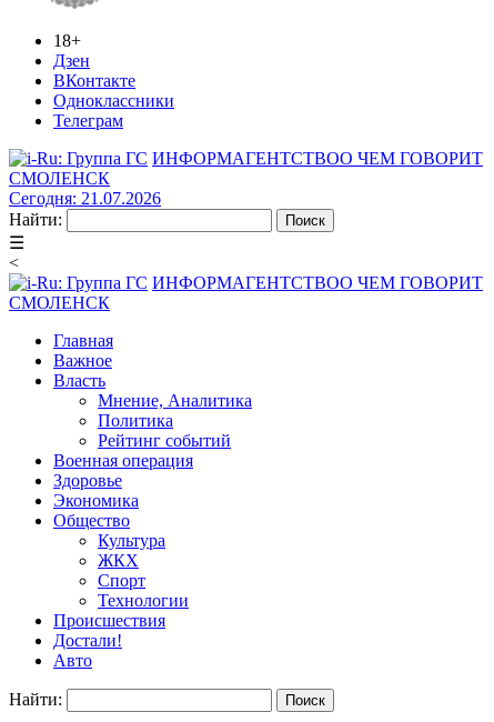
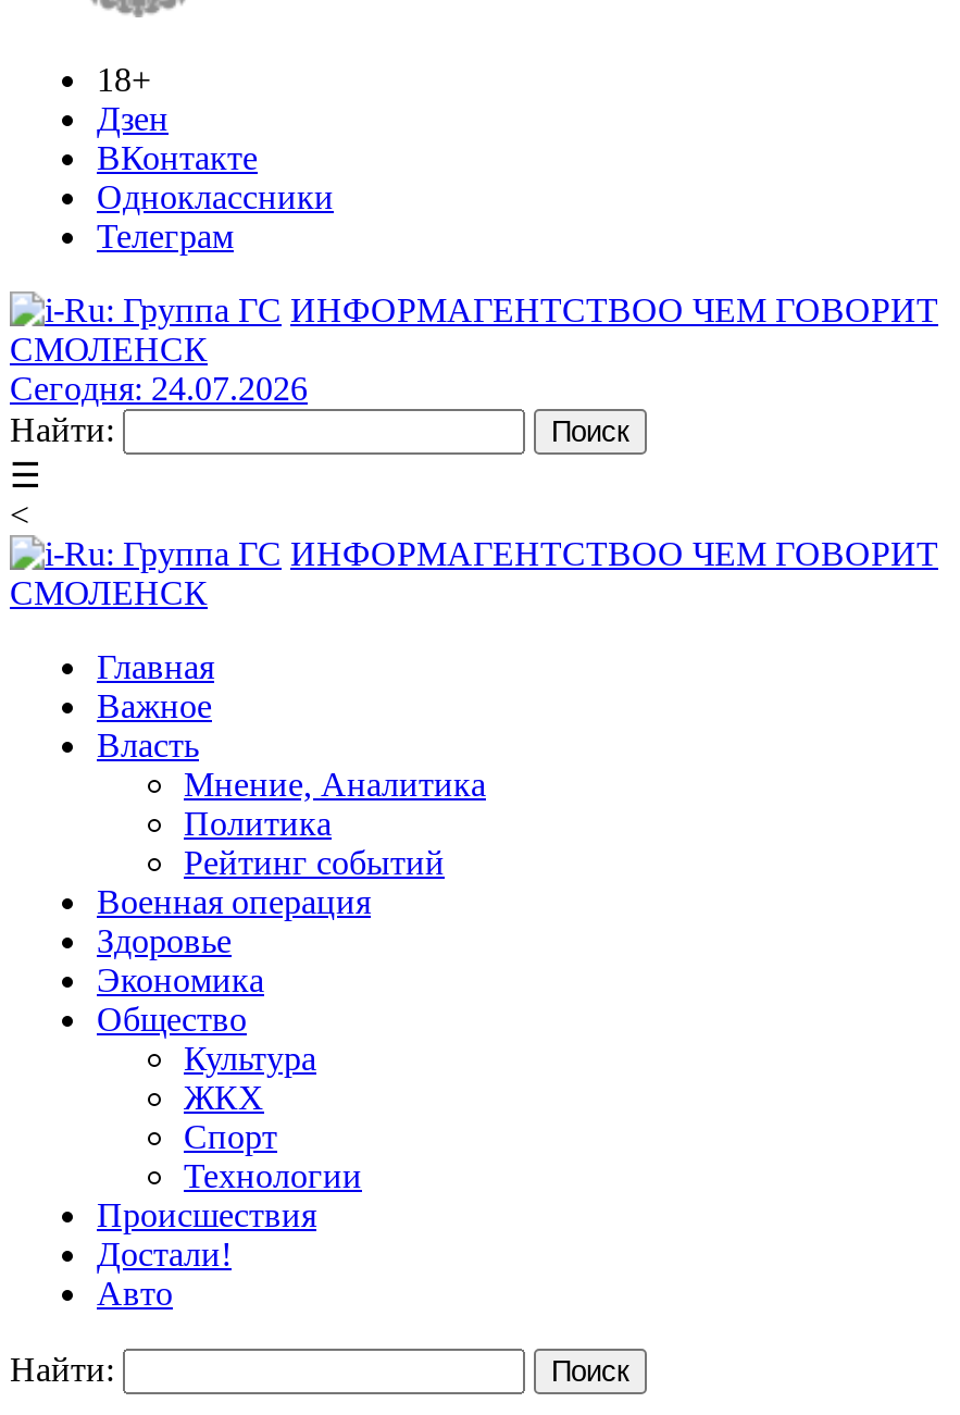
[9,189,161,208] Сегодня: 21.07.2026 -> [10,370,308,407] Сегодня: 24.07.2026

